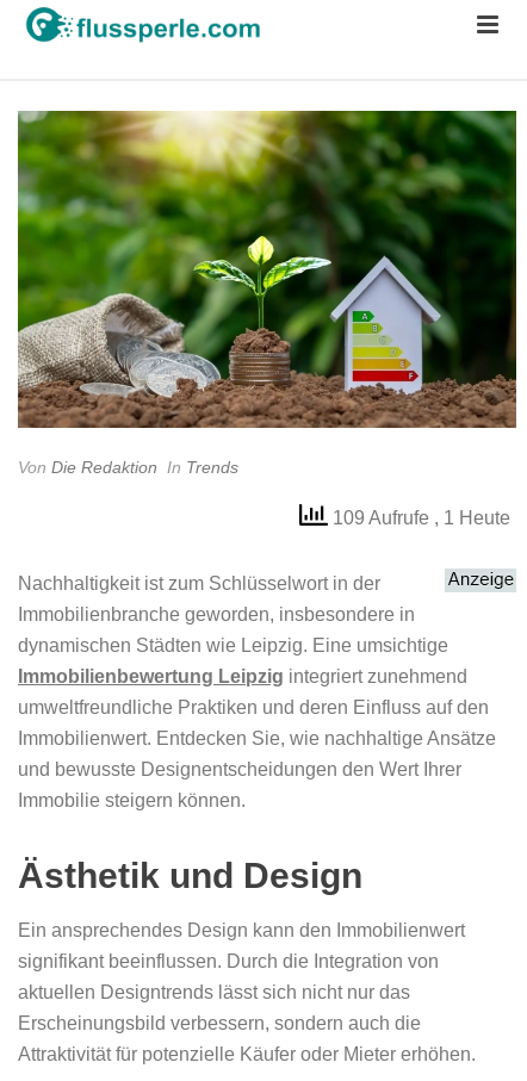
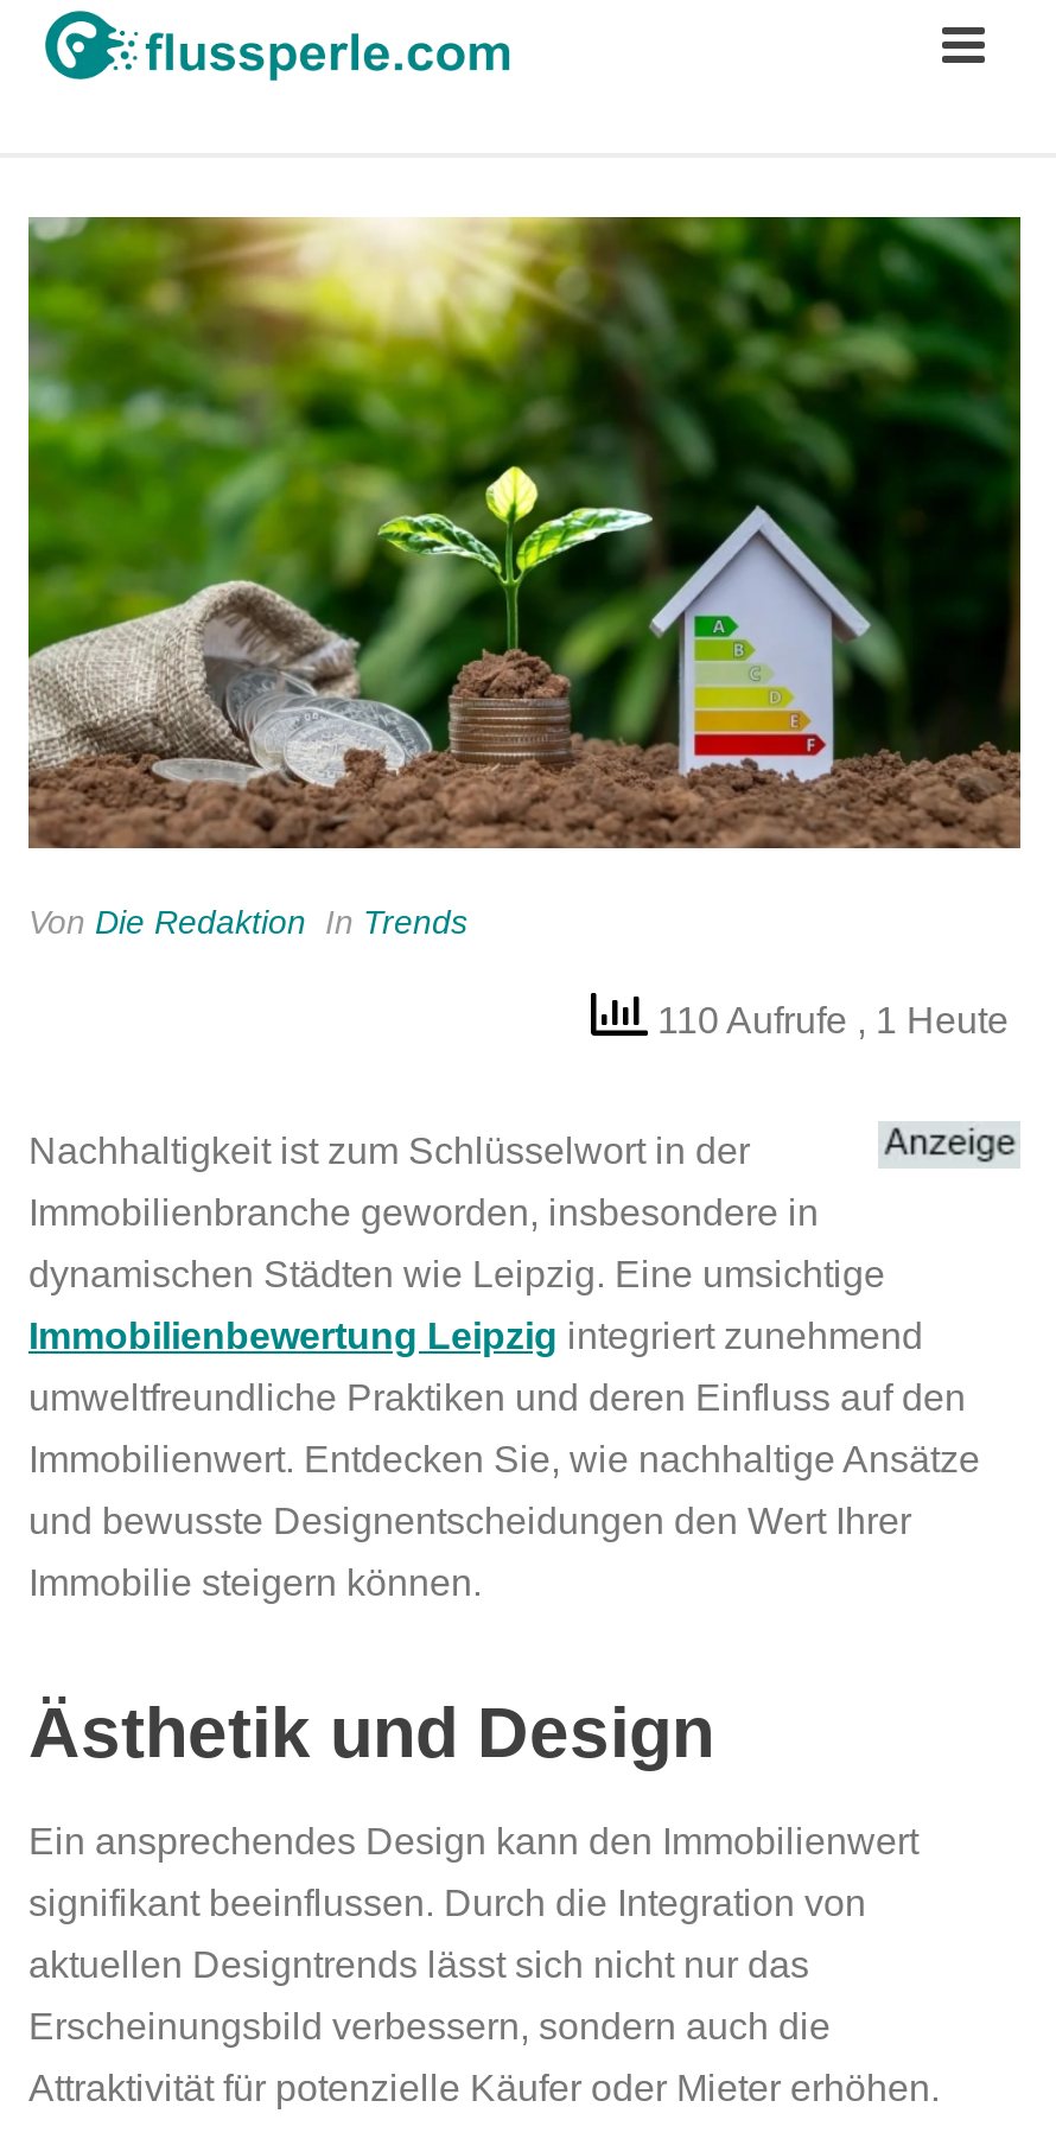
[328,508,510,528] 109 Aufrufe, 1 Heute -> [648,1000,1009,1040] 110 Aufrufe, 1 Heute

